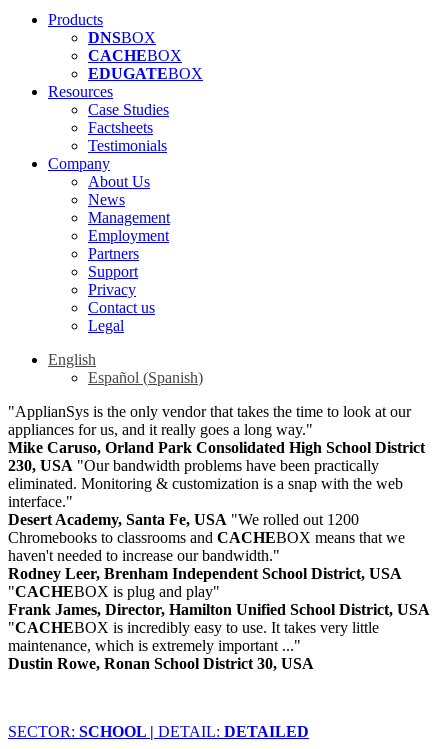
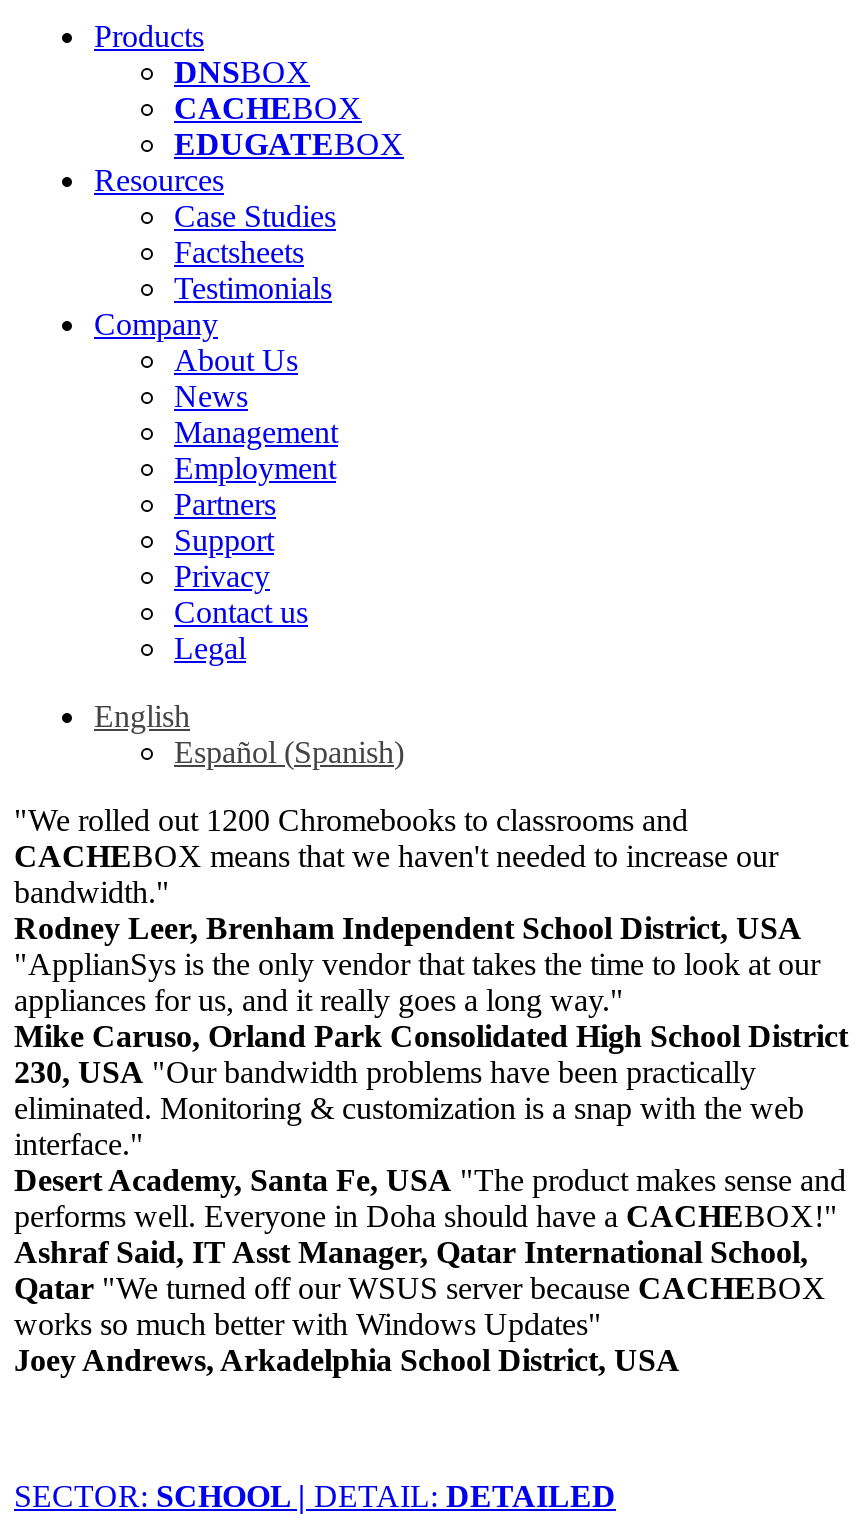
none -> [14,803,778,909] "We rolled out 1200 Chromebooks to classrooms and | CACHEBOX means that we haven't needed to increase our | bandwidth."
moved [8,403,425,510] -> [14,947,848,1161]: "ApplianSys is the only vendor that takes the time to look at our | appliances for us, and it really goes a long way." | Mike Caruso, Orland Park Consolidated High School District | 230, USA "Our bandwidth problems have been practically | eliminated. Monitoring & customization is a snap with the web | interface."
[8,511,430,672] Desert Academy, Santa Fe, USA "We rolled out 1200 | Chromebooks to classrooms and CACHEBOX means that we | haven't needed to increase our bandwidth." | "CACHEBOX is plug and play" | Frank James, Director, Hamilton Unified School District, USA | "CACHEBOX is incredibly easy to use. It takes very little | maintenance, which is extremely important ..." | Dustin Rowe, Ronan School District 30, USA -> [14,1163,846,1377] Desert Academy, Santa Fe, USA "The product makes sense and | performs well. Everyone in Doha should have a CACHEBOX!" | Ashraf Said, IT Asst Manager, Qatar International School, | Qatar "We turned off our WSUS server because CACHEBOX | works so much better with Windows Updates" | Joey Andrews, Arkadelphia School District, USA
moved [8,565,402,582] -> [14,911,802,945]: Rodney Leer, Brenham Independent School District, USA

